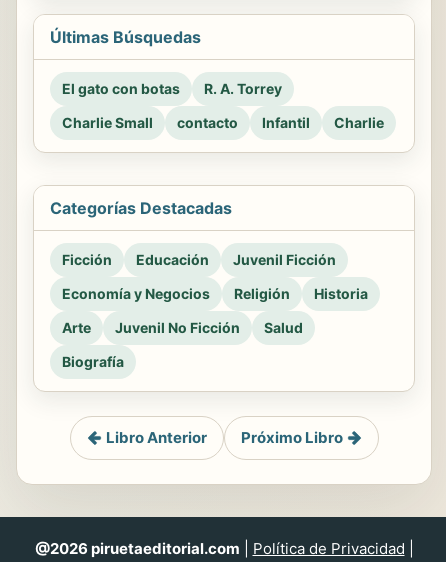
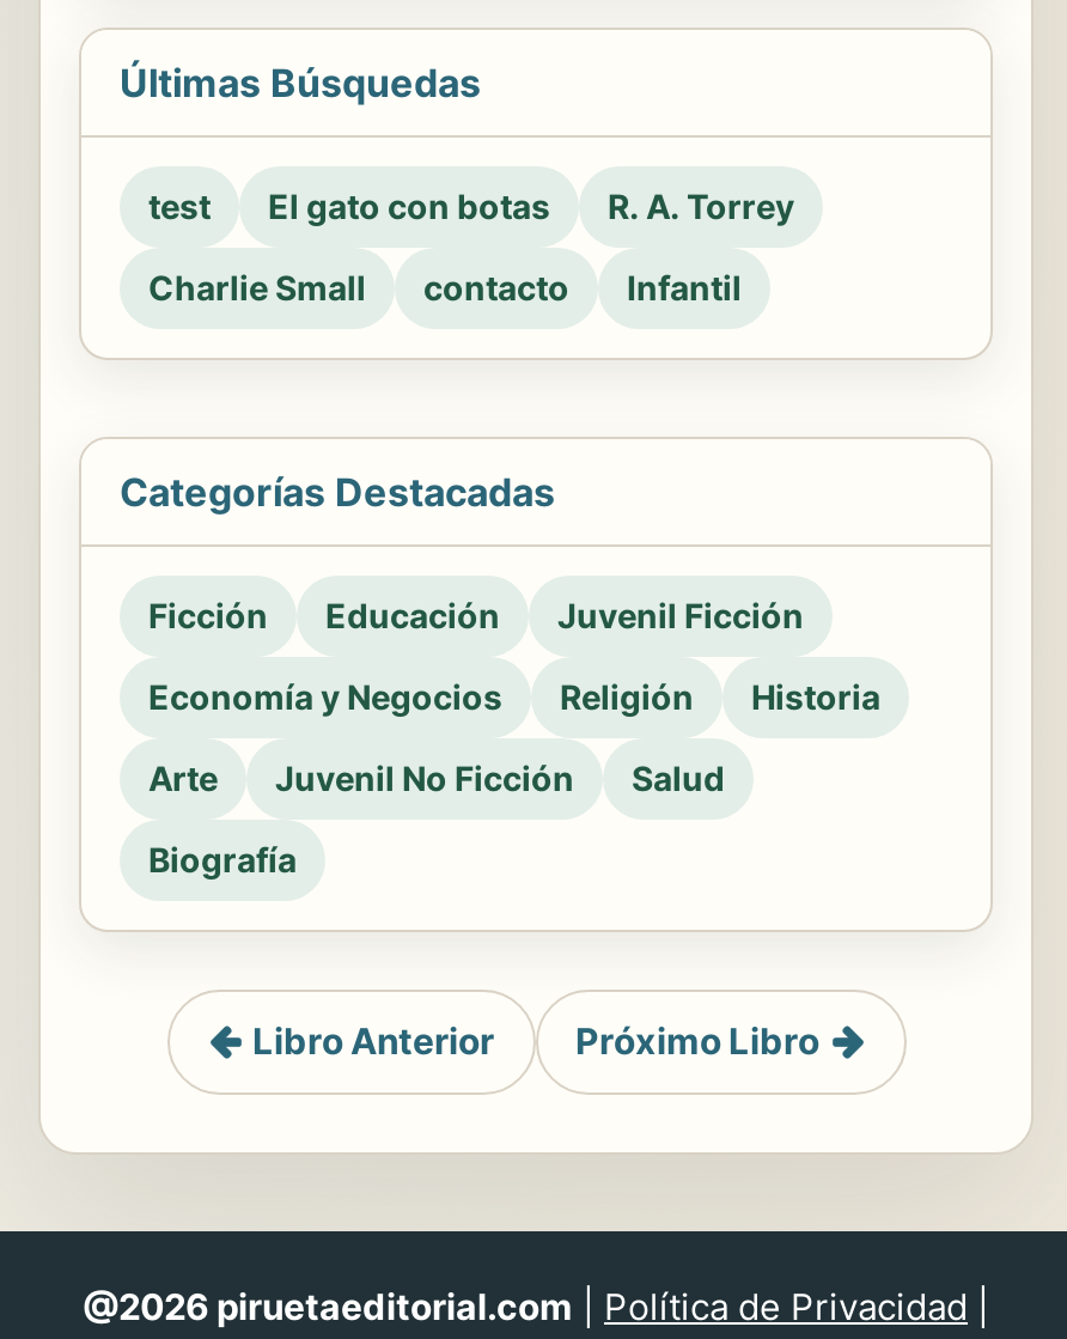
none -> [148,185,211,226] test
[334,114,384,131] Charlie -> none

